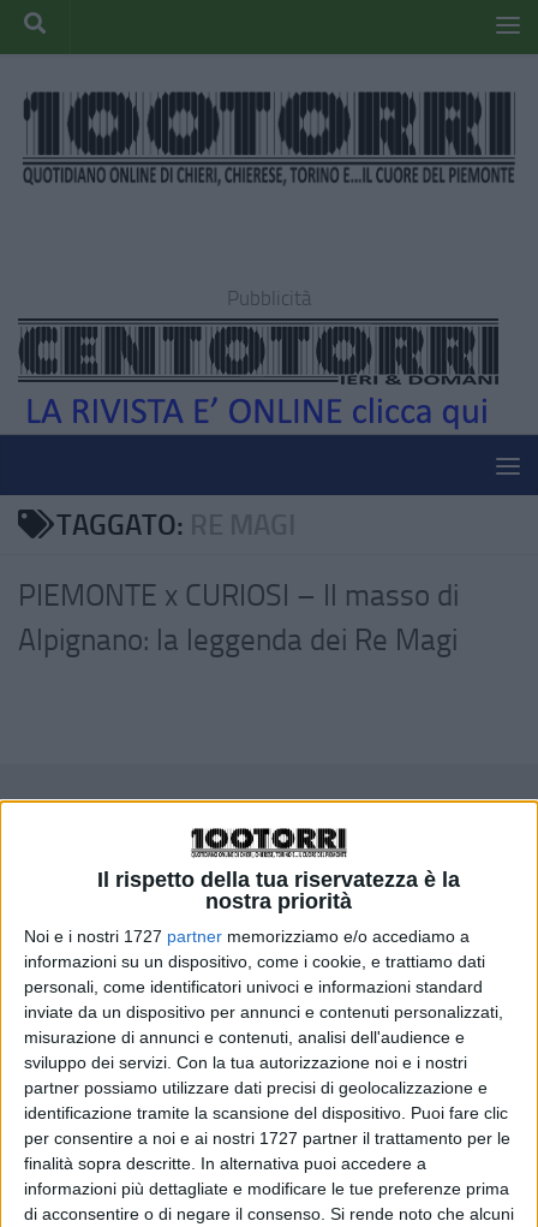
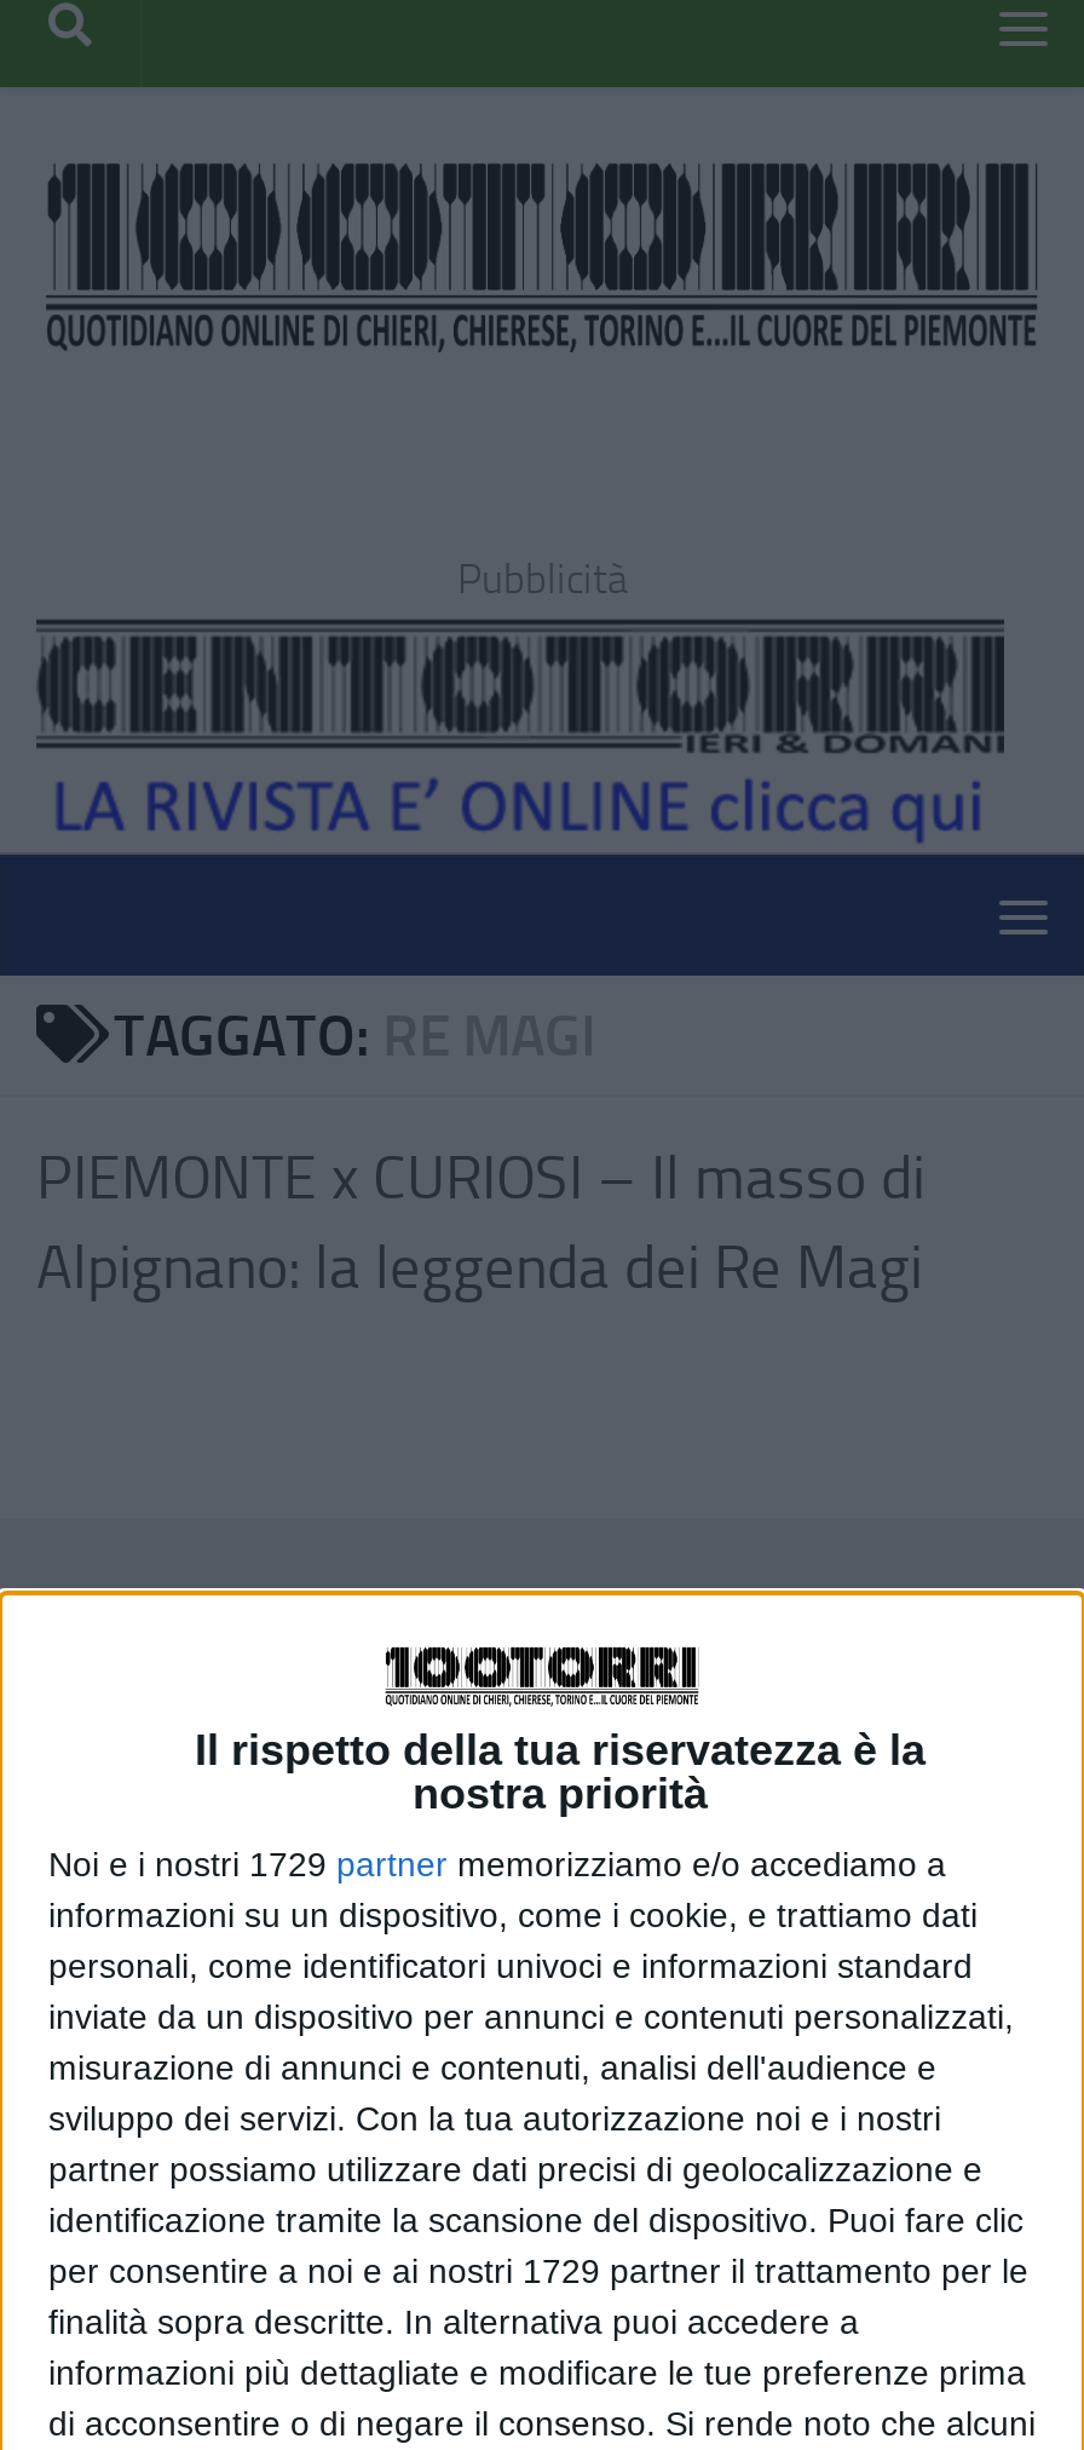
[24,927,470,946] Noi e i nostri 1727 partner memorizziamo e/o accediamo a -> [48,1845,946,1883] Noi e i nostri 1729 partner memorizziamo e/o accediamo a
[24,1128,510,1148] per consentire a noi e ai nostri 1727 partner il trattamento per le -> [48,2251,1028,2290] per consentire a noi e ai nostri 1729 partner il trattamento per le

